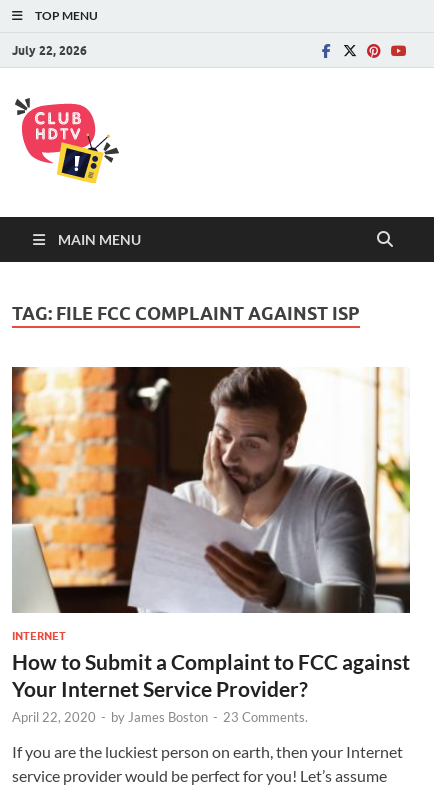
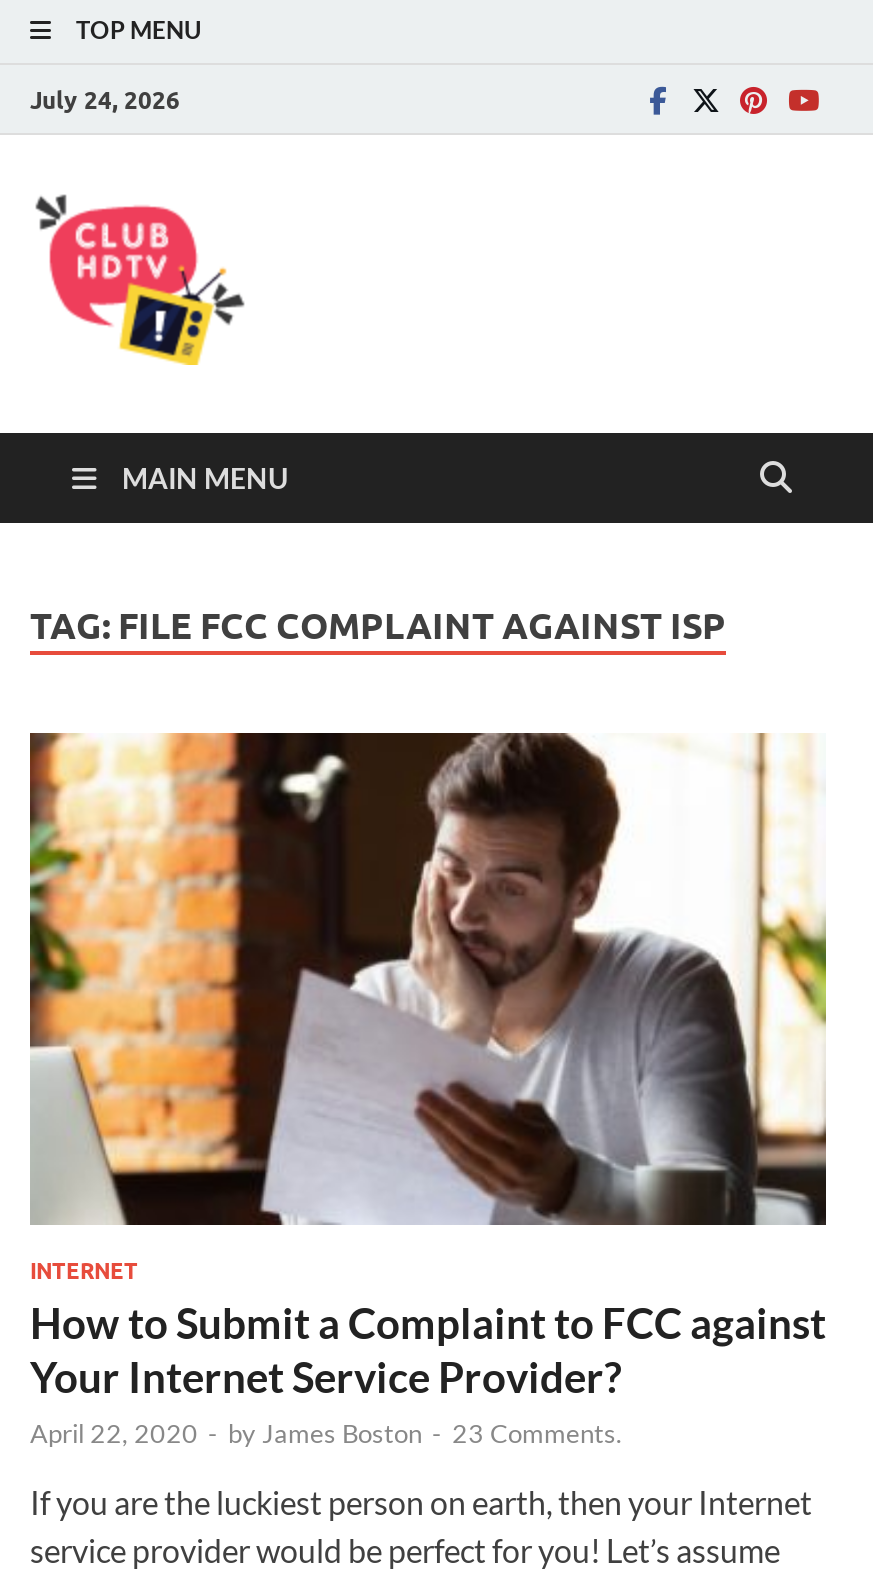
[12,42,87,57] July 22, 2026 -> [30,84,180,114] July 24, 2026

